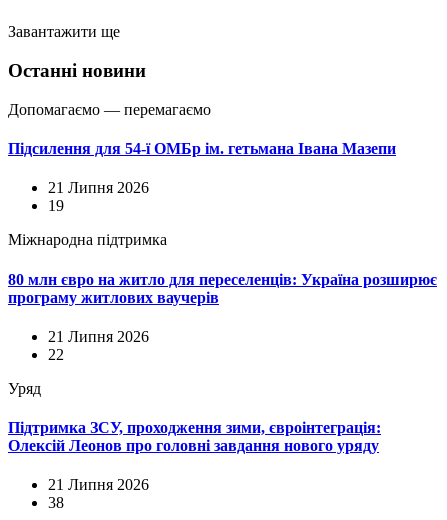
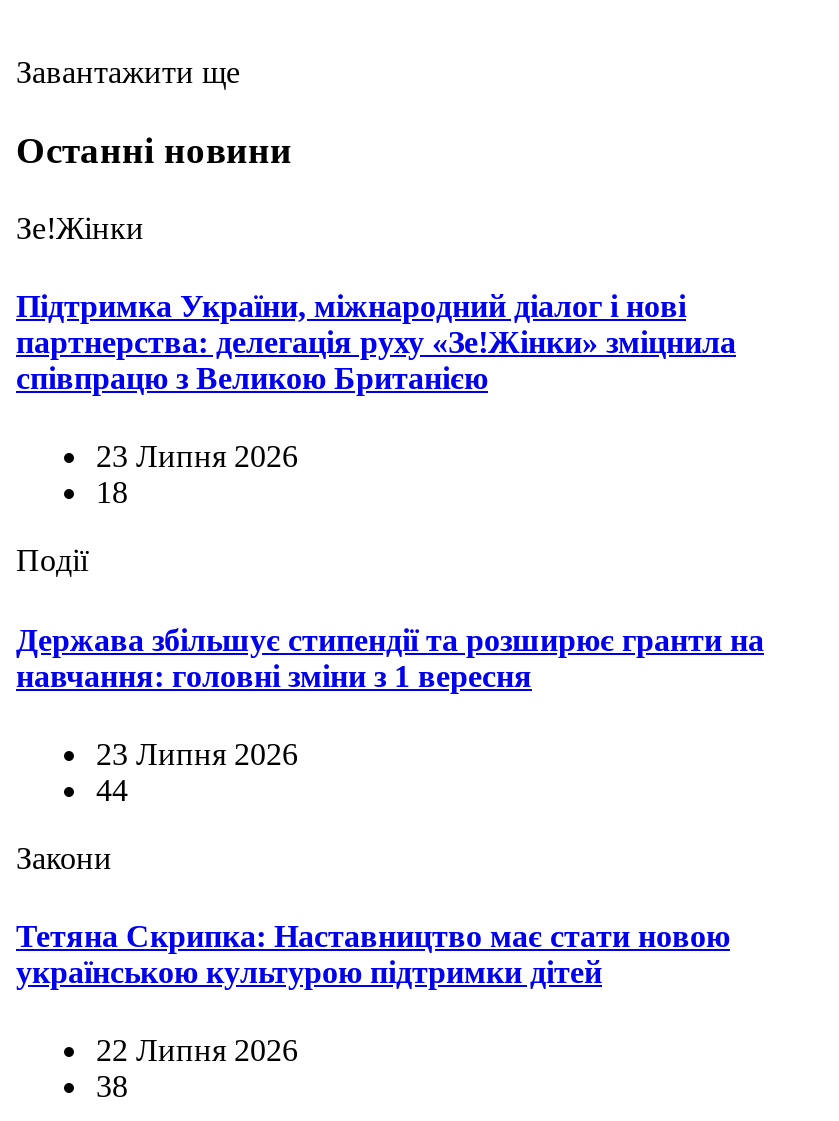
[8,101,211,118] Допомагаємо — перемагаємо -> [16,211,144,245] Зе!Жінки
[8,140,396,157] Підсилення для 54-ї ОМБр ім. гетьмана Івана Мазепи -> [16,289,736,395] Підтримка України, міжнародний діалог і нові | партнерства: делегація руху «Зе!Жінки» зміцнила | співпрацю з Великою Британією
[48,179,149,214] 21 Липня 2026 | 19 -> [96,440,298,510] 23 Липня 2026 | 18
[8,231,167,248] Міжнародна підтримка -> [16,544,88,578] Події
[8,271,437,306] 80 млн євро на житло для переселенців: Україна розширює | програму житлових ваучерів -> [16,622,764,692] Держава збільшує стипендії та розширює гранти на | навчання: головні зміни з 1 вересня
[48,328,149,363] 21 Липня 2026 | 22 -> [96,737,298,807] 23 Липня 2026 | 44
[8,380,41,397] Уряд -> [16,841,112,875] Закони
[8,419,381,454] Підтримка ЗСУ, проходження зими, євроінтеграція: | Олексій Леонов про головні завдання нового уряду -> [16,919,730,989] Тетяна Скрипка: Наставництво має стати новою | українською культурою підтримки дітей
[48,476,149,493] 21 Липня 2026 -> [96,1034,298,1068] 22 Липня 2026

